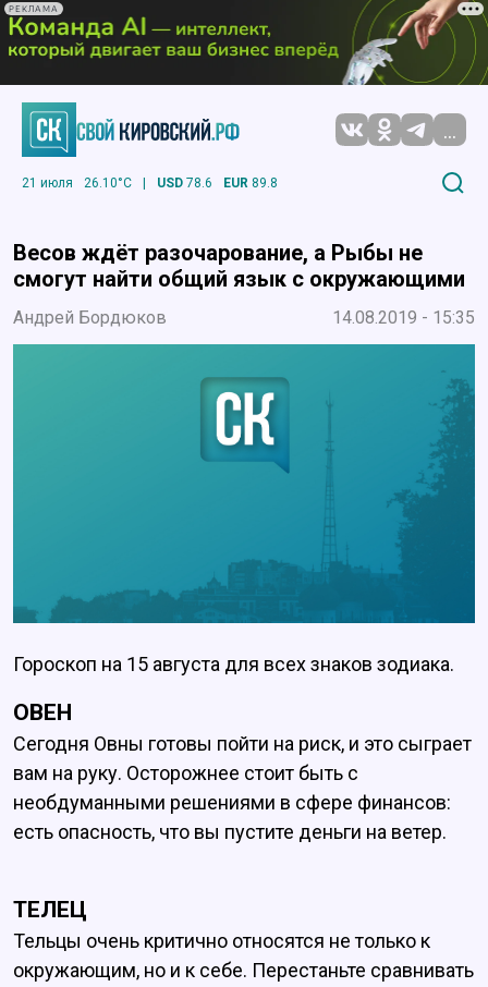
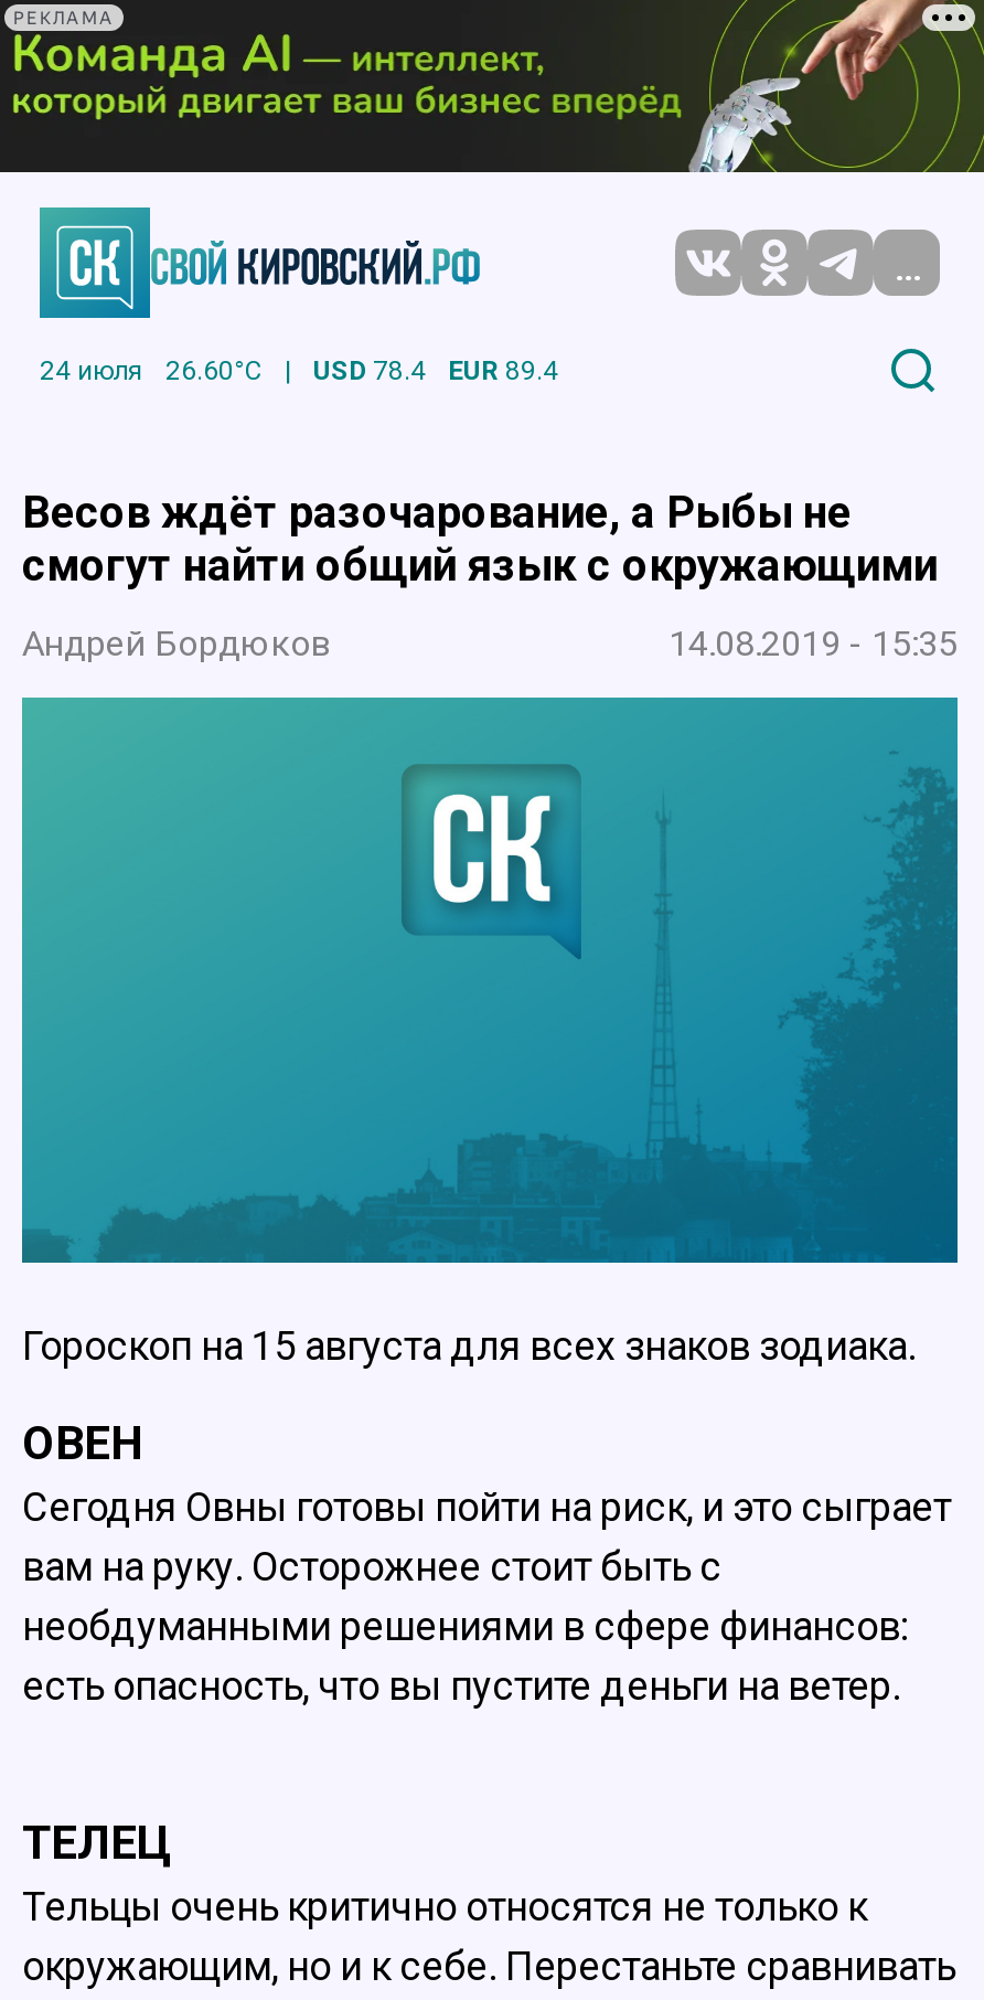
[22,175,132,190] 21 июля | 26.10°C -> [40,355,263,385] 24 июля | 26.60°C
[157,175,212,190] USD 78.6 -> [313,355,426,385] USD 78.4
[223,175,278,190] EUR 89.8 -> [448,355,558,385] EUR 89.4

